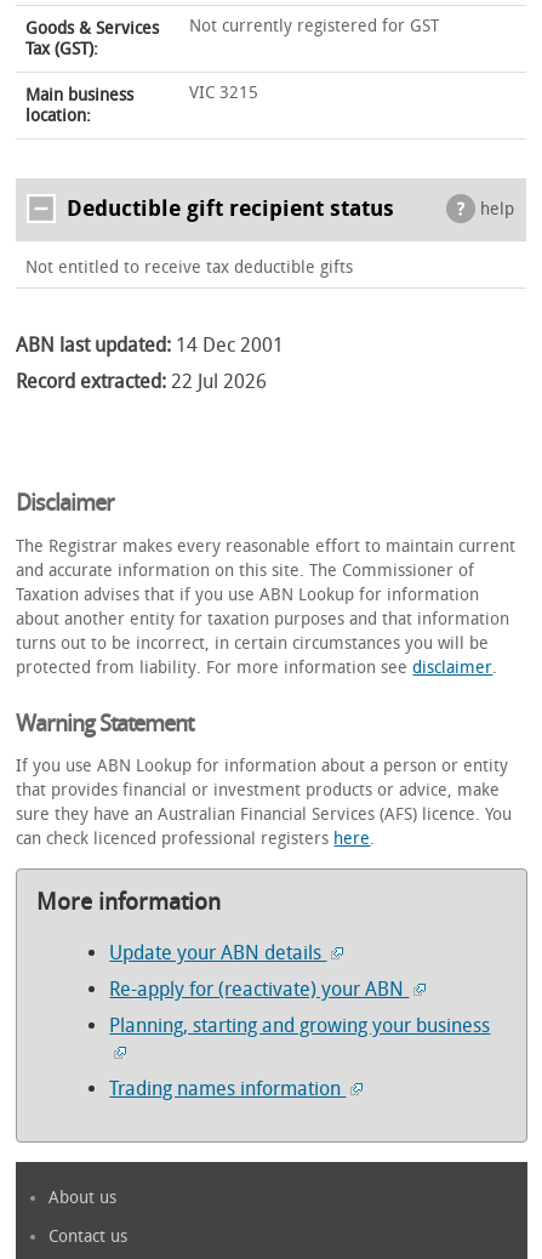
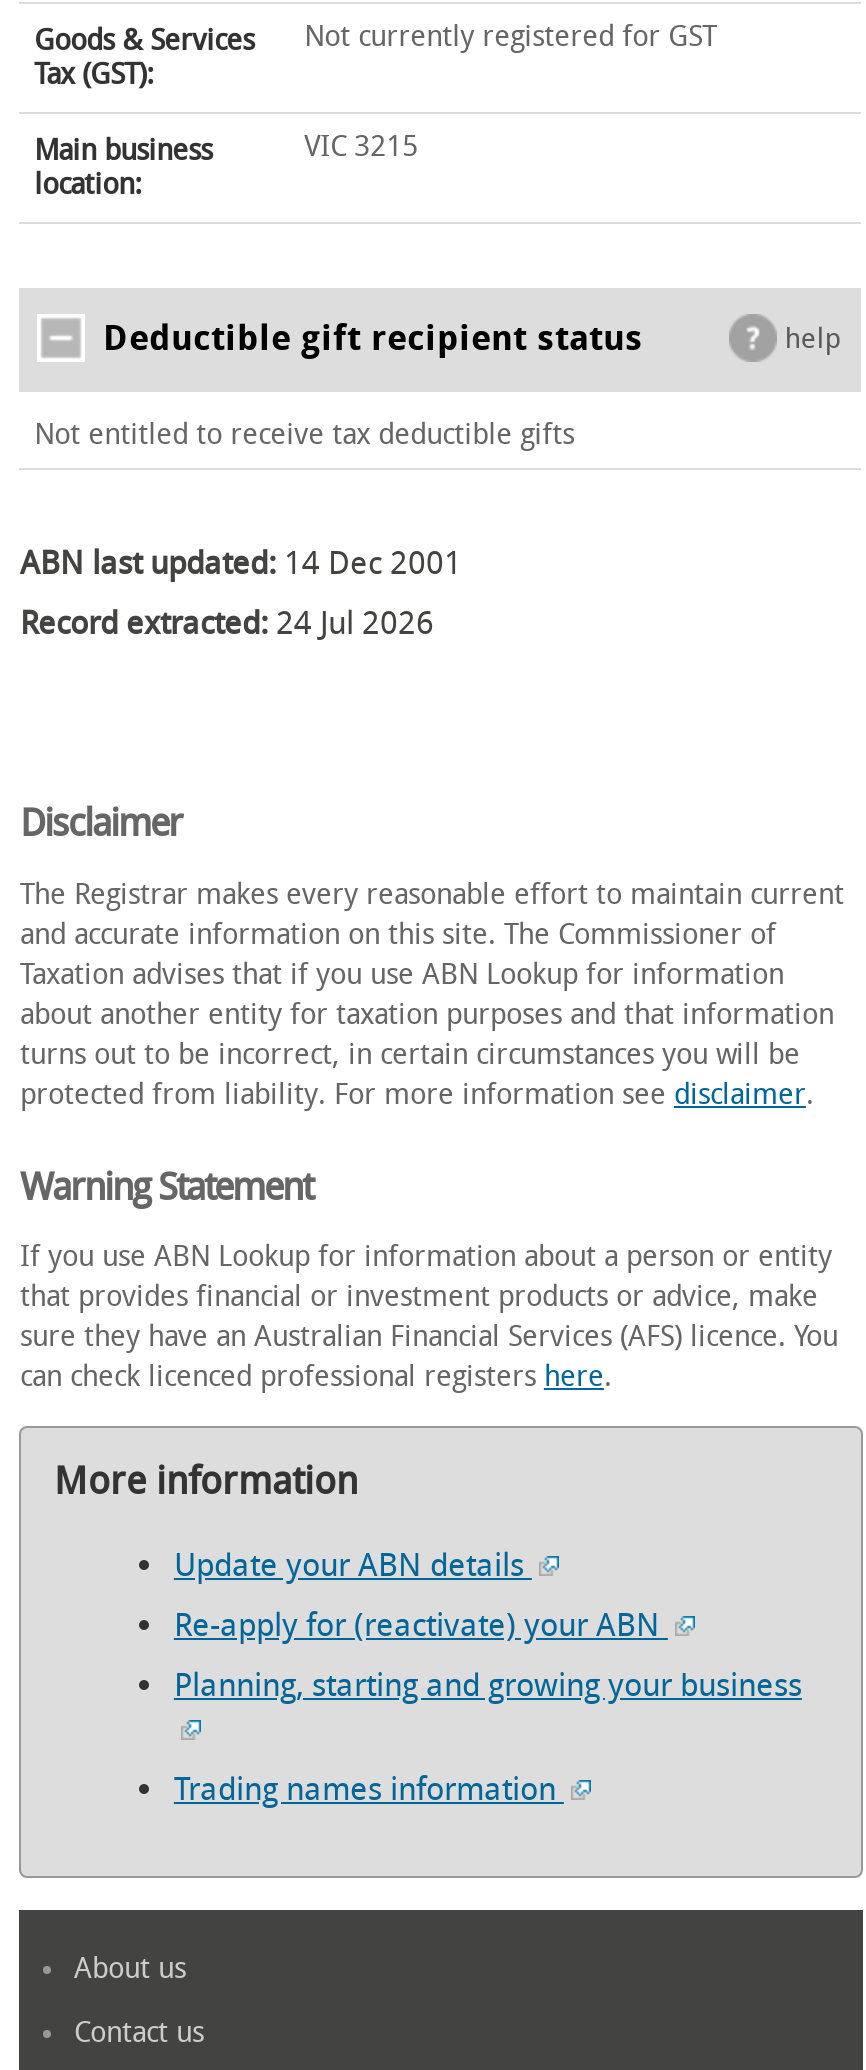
[16,370,267,393] Record extracted: 22 Jul 2026 -> [20,603,434,641] Record extracted: 24 Jul 2026

